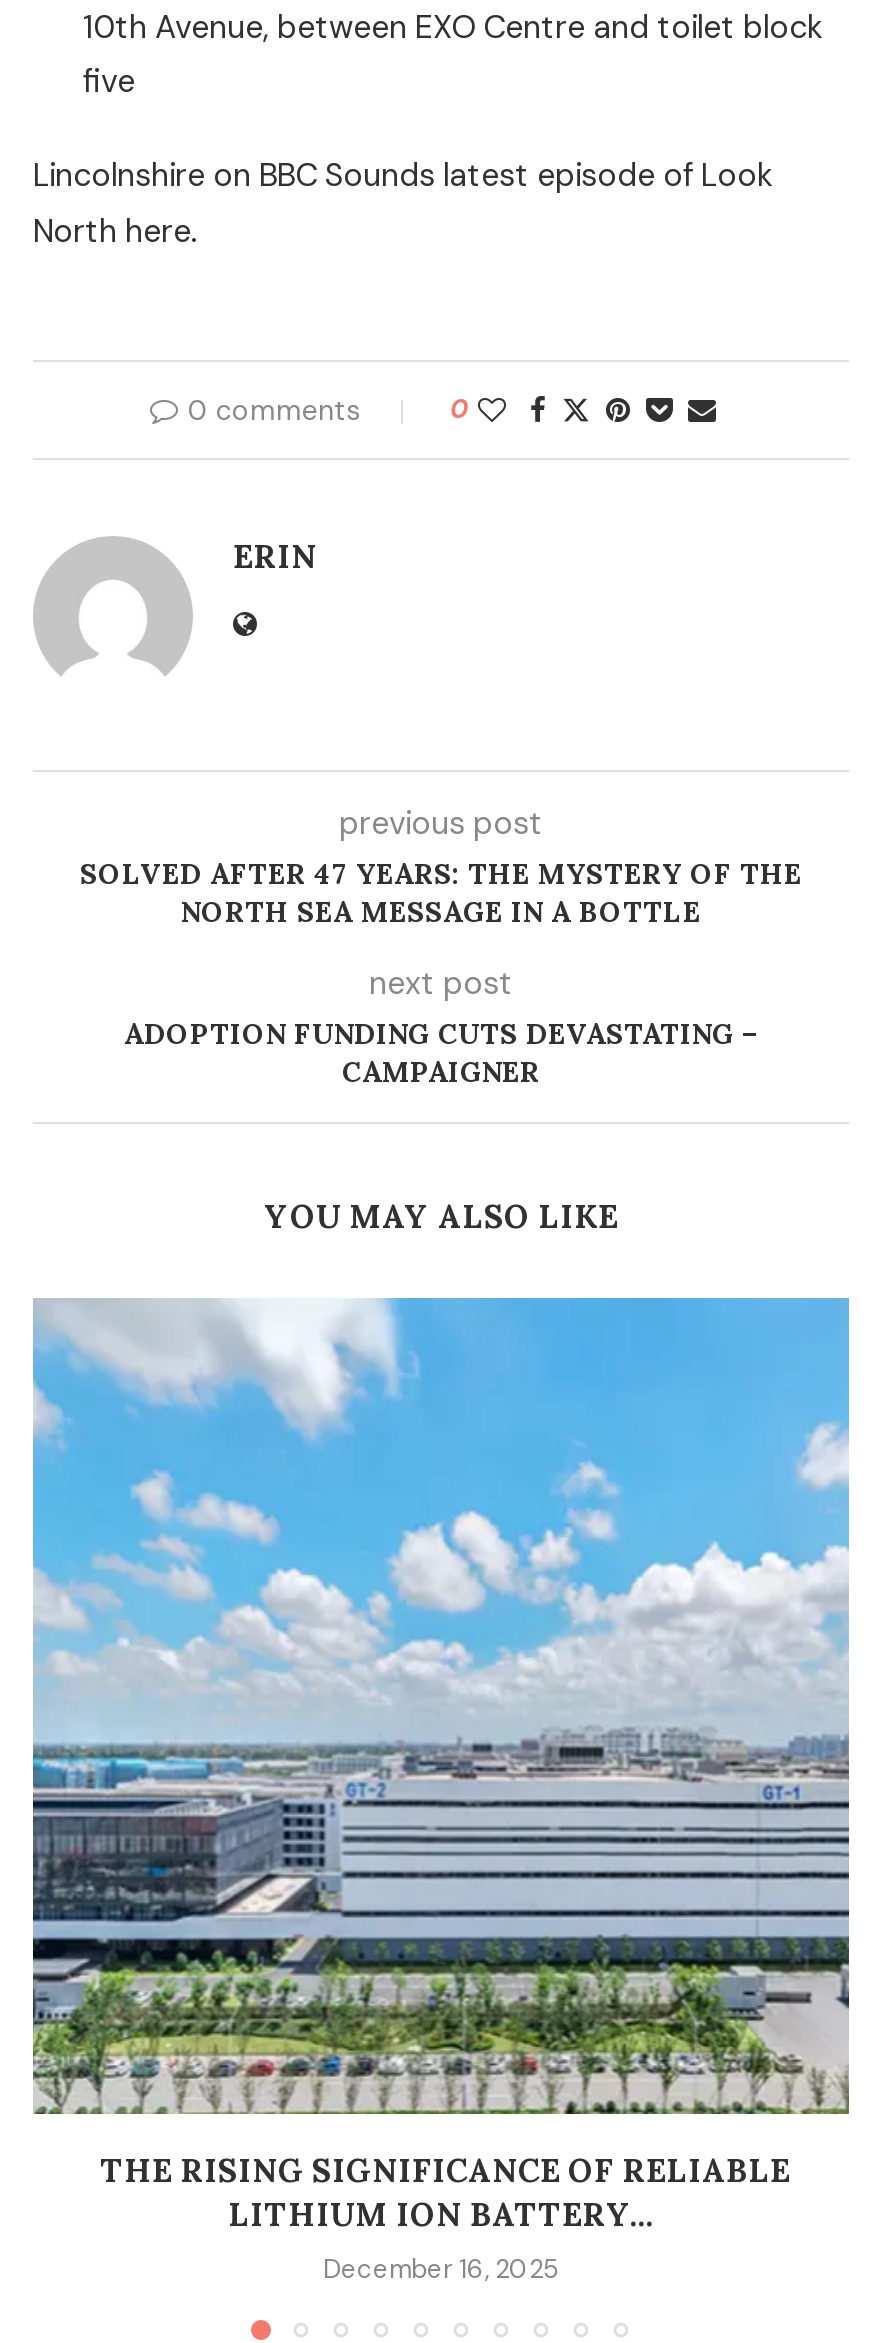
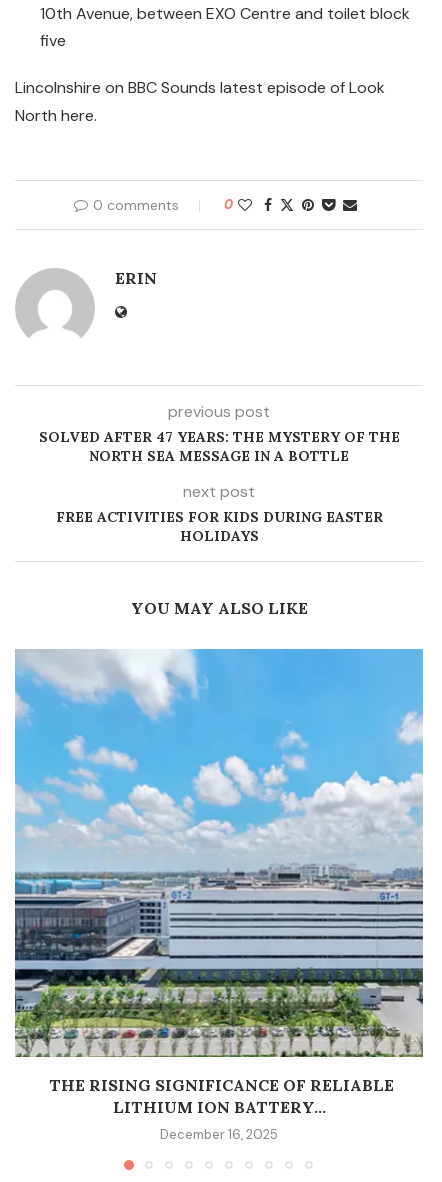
[124,1017,758,1091] ADOPTION FUNDING CUTS DEVASTATING – | CAMPAIGNER -> [55,508,382,545] FREE ACTIVITIES FOR KIDS DURING EASTER | HOLIDAYS

